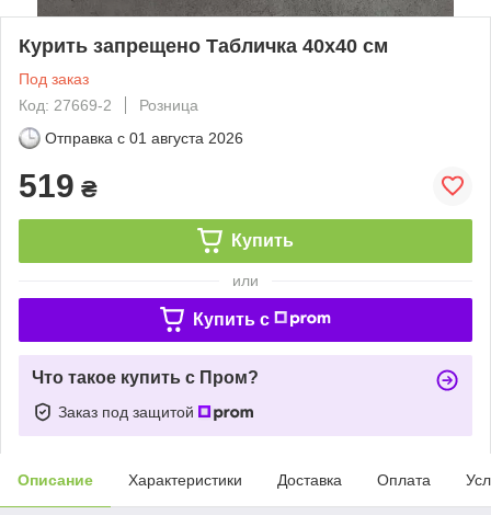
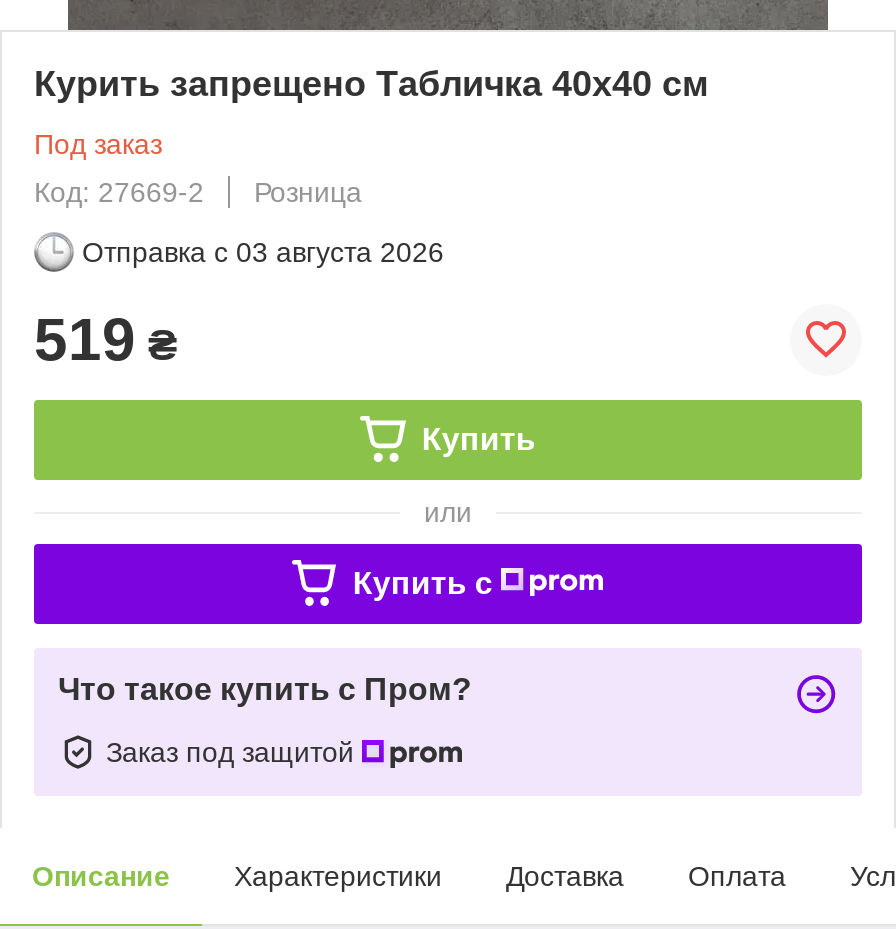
[45,129,243,147] Отправка с 01 августа 2026 -> [82,236,444,268] Отправка с 03 августа 2026

